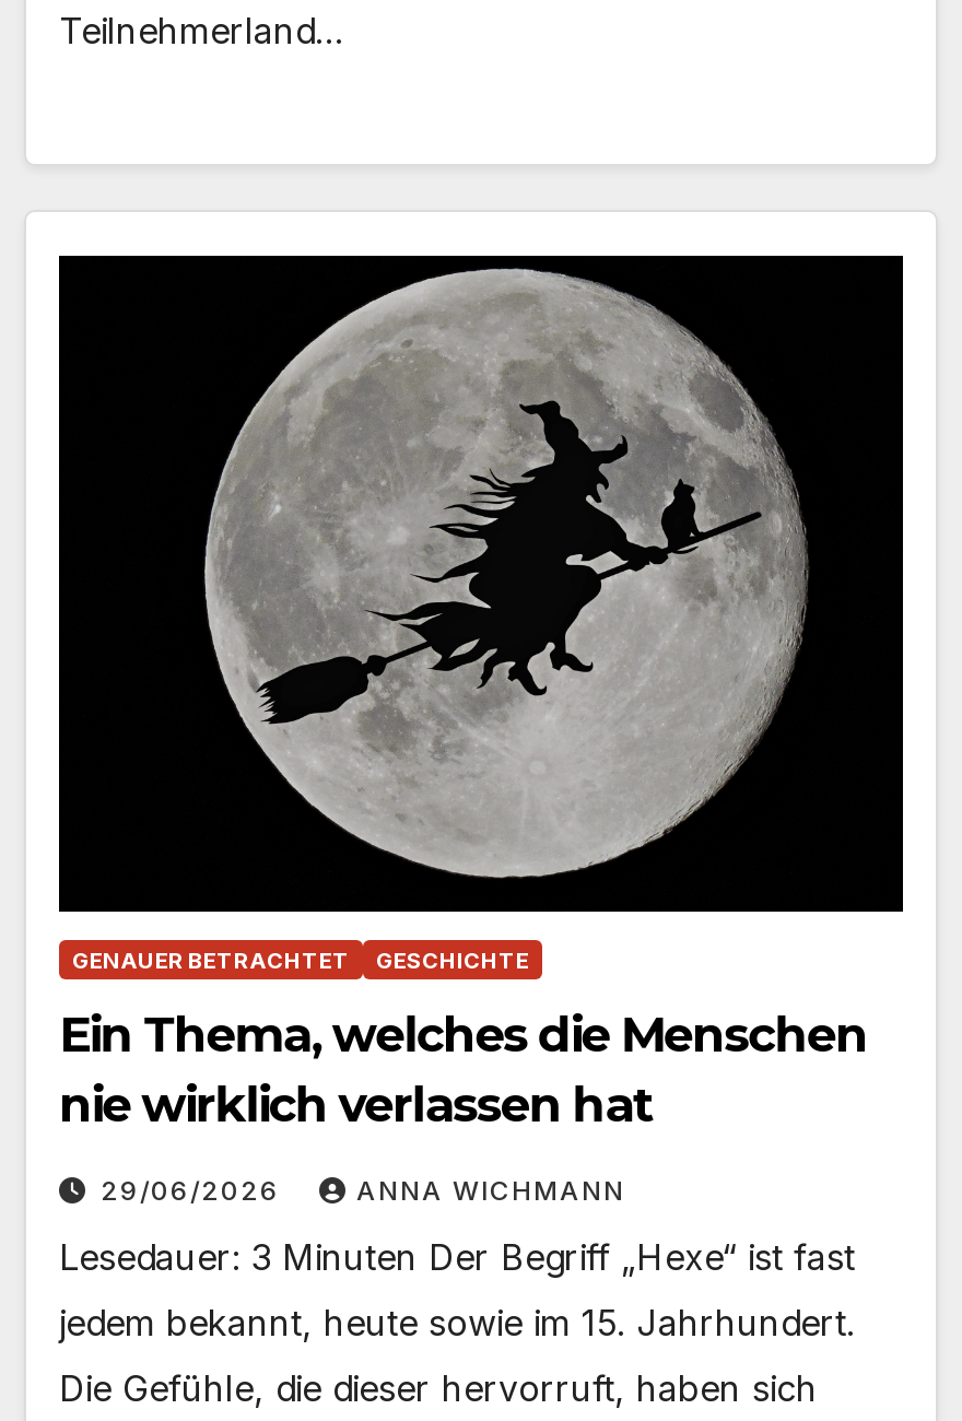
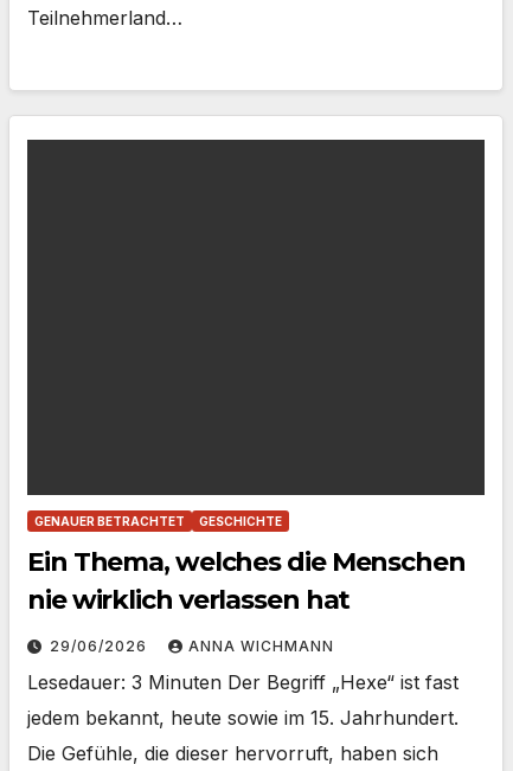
[61,258,901,909] [image] -> none

